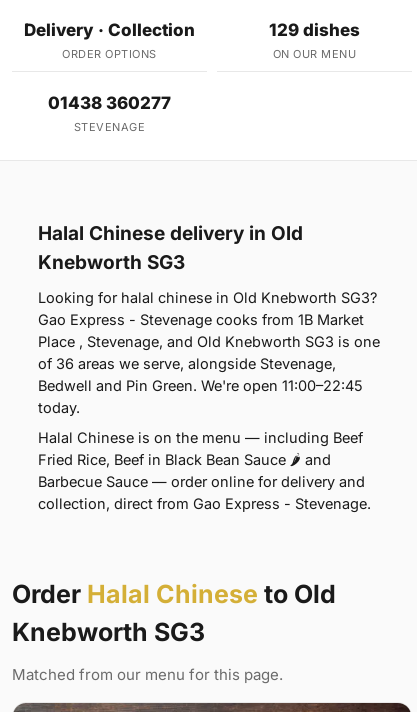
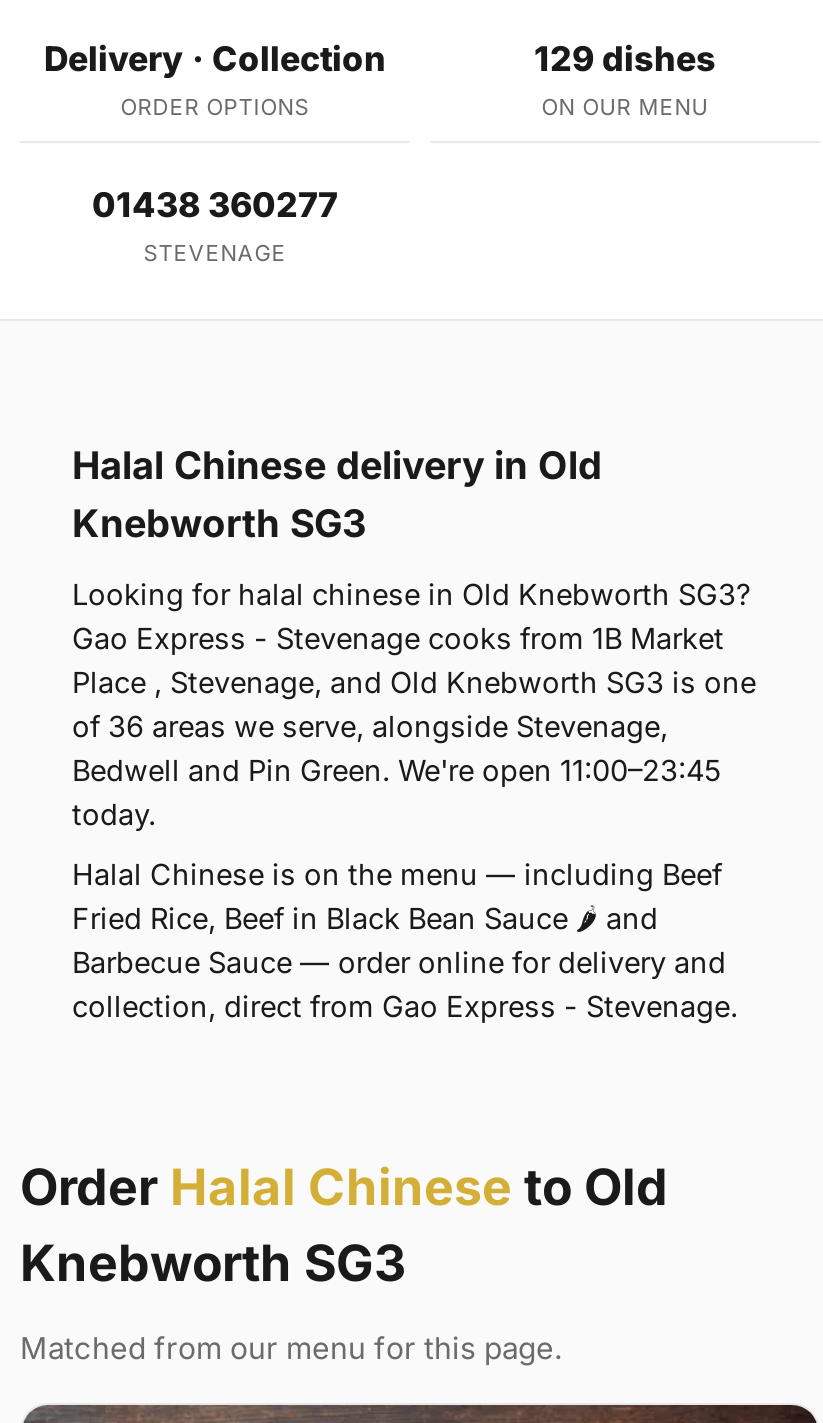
[38,377,363,394] Bedwell and Pin Green. We're open 11:00–22:45 -> [72,754,722,788] Bedwell and Pin Green. We're open 11:00–23:45

